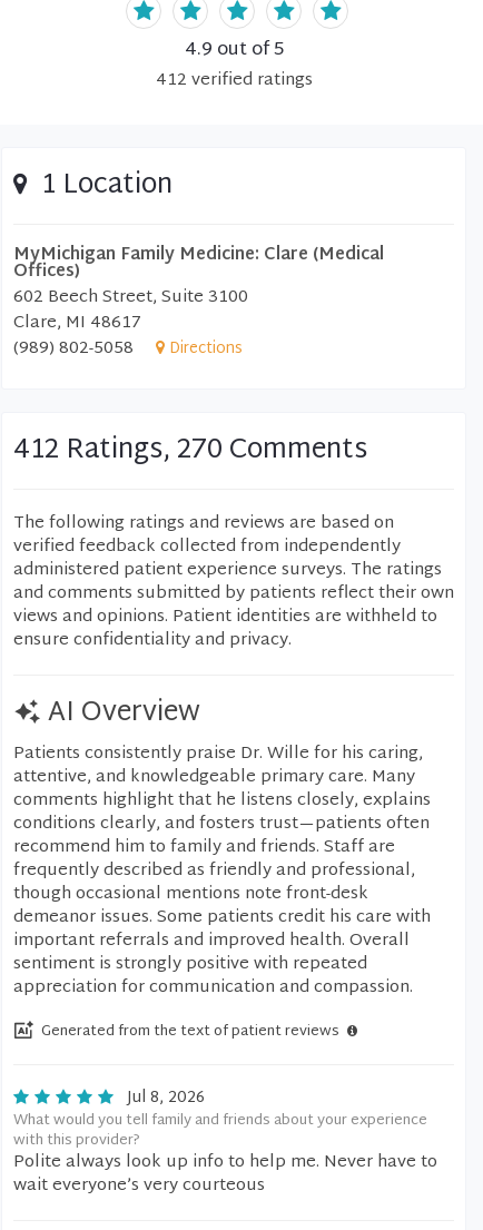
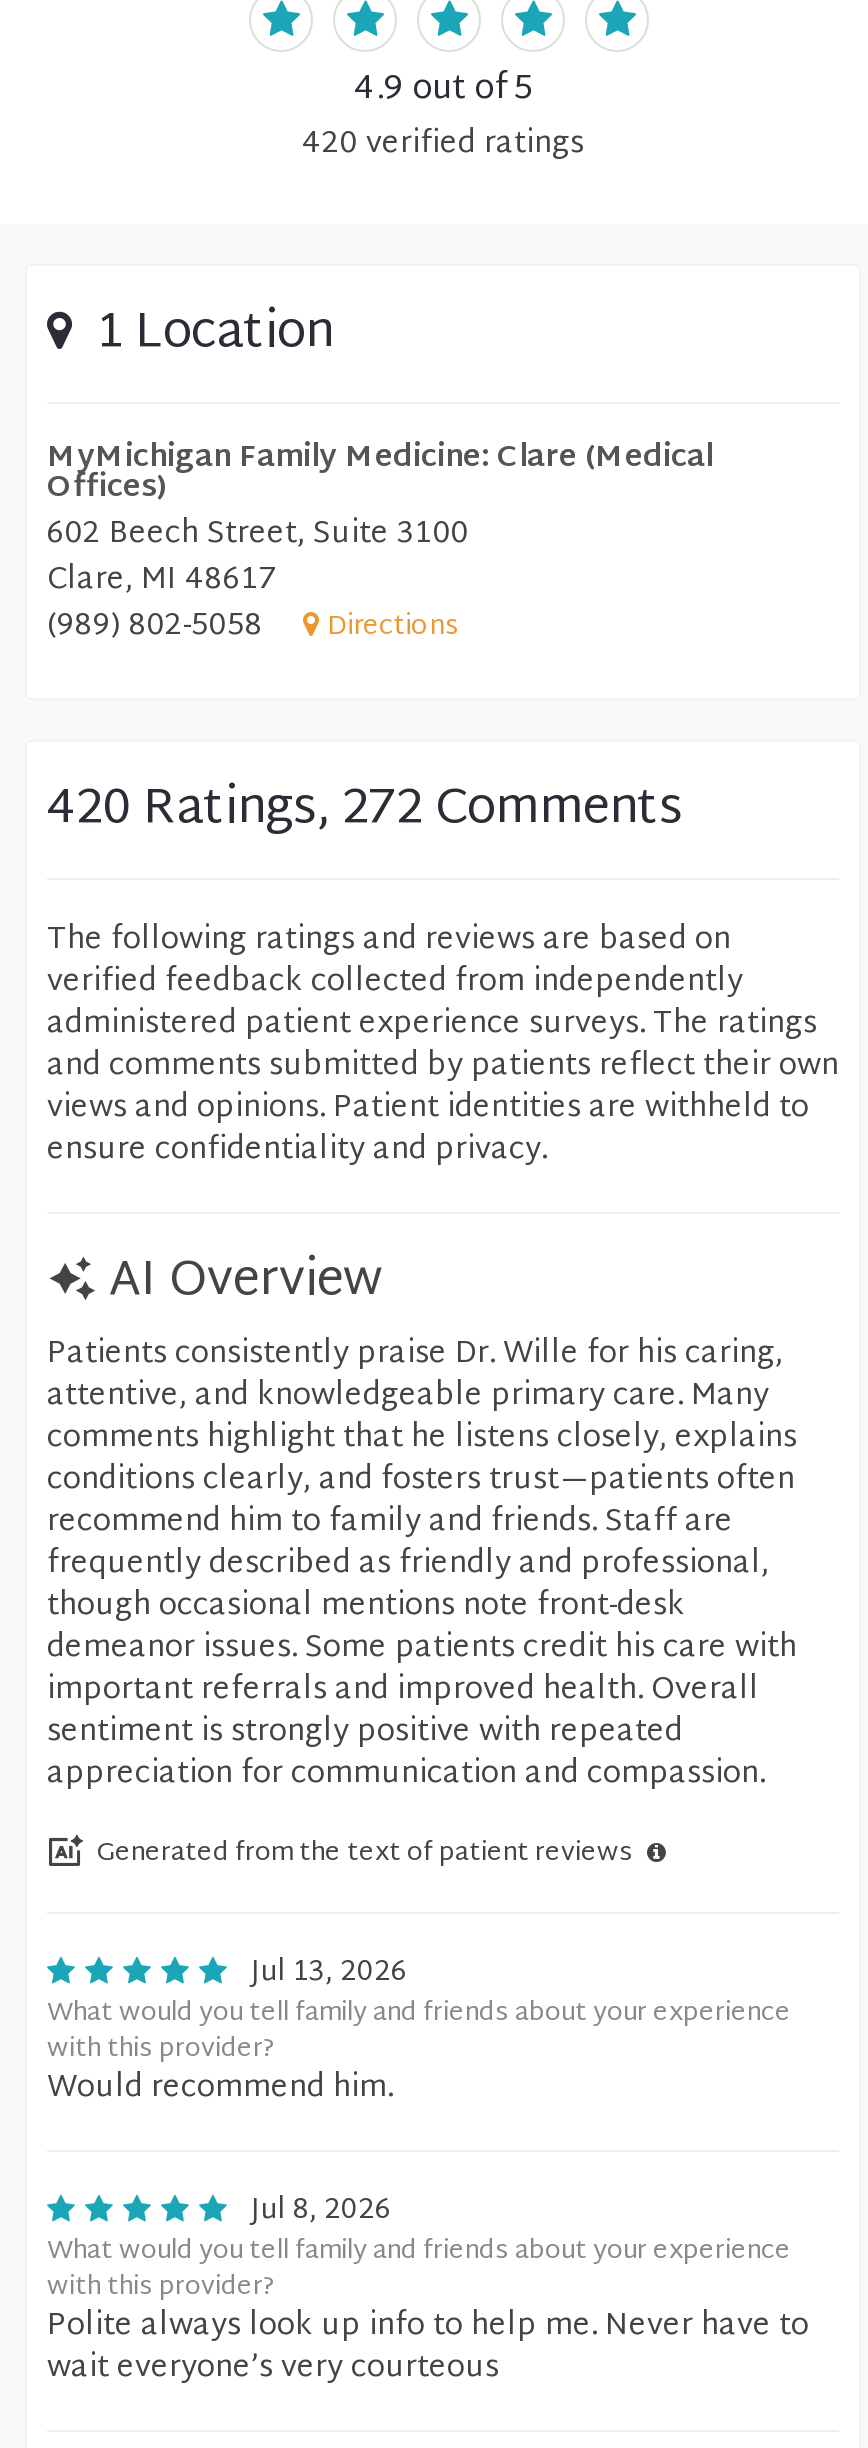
[155,66,312,96] 412 verified ratings -> [302,118,584,172] 420 verified ratings
[13,426,367,475] 412 Ratings, 270 Comments -> [47,766,683,854] 420 Ratings, 272 Comments
none -> [47,1948,791,2116] Jul 13, 2026 | What would you tell family and friends about your experience | with this provider? | Would recommend him.

